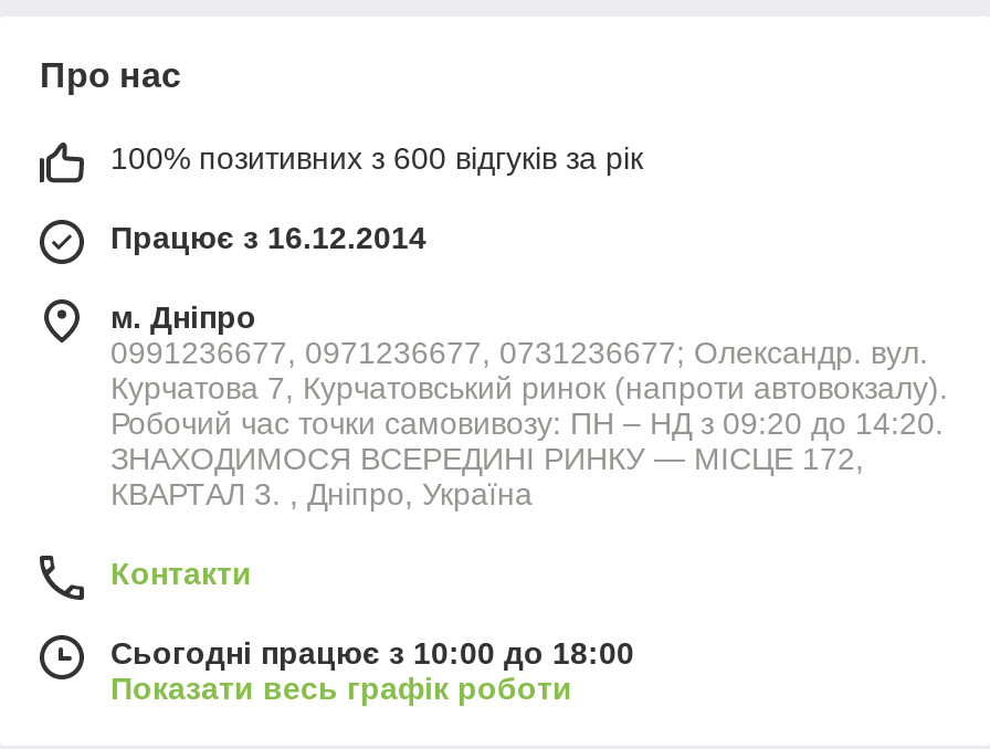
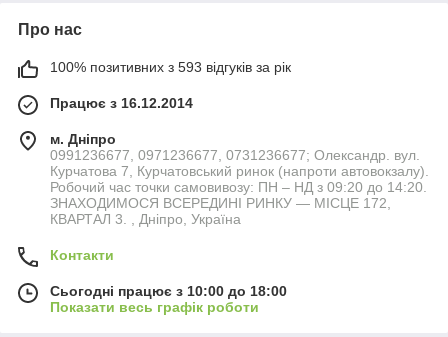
[110,140,643,175] 100% позитивних з 600 відгуків за рік -> [50,59,291,75] 100% позитивних з 593 відгуків за рік

